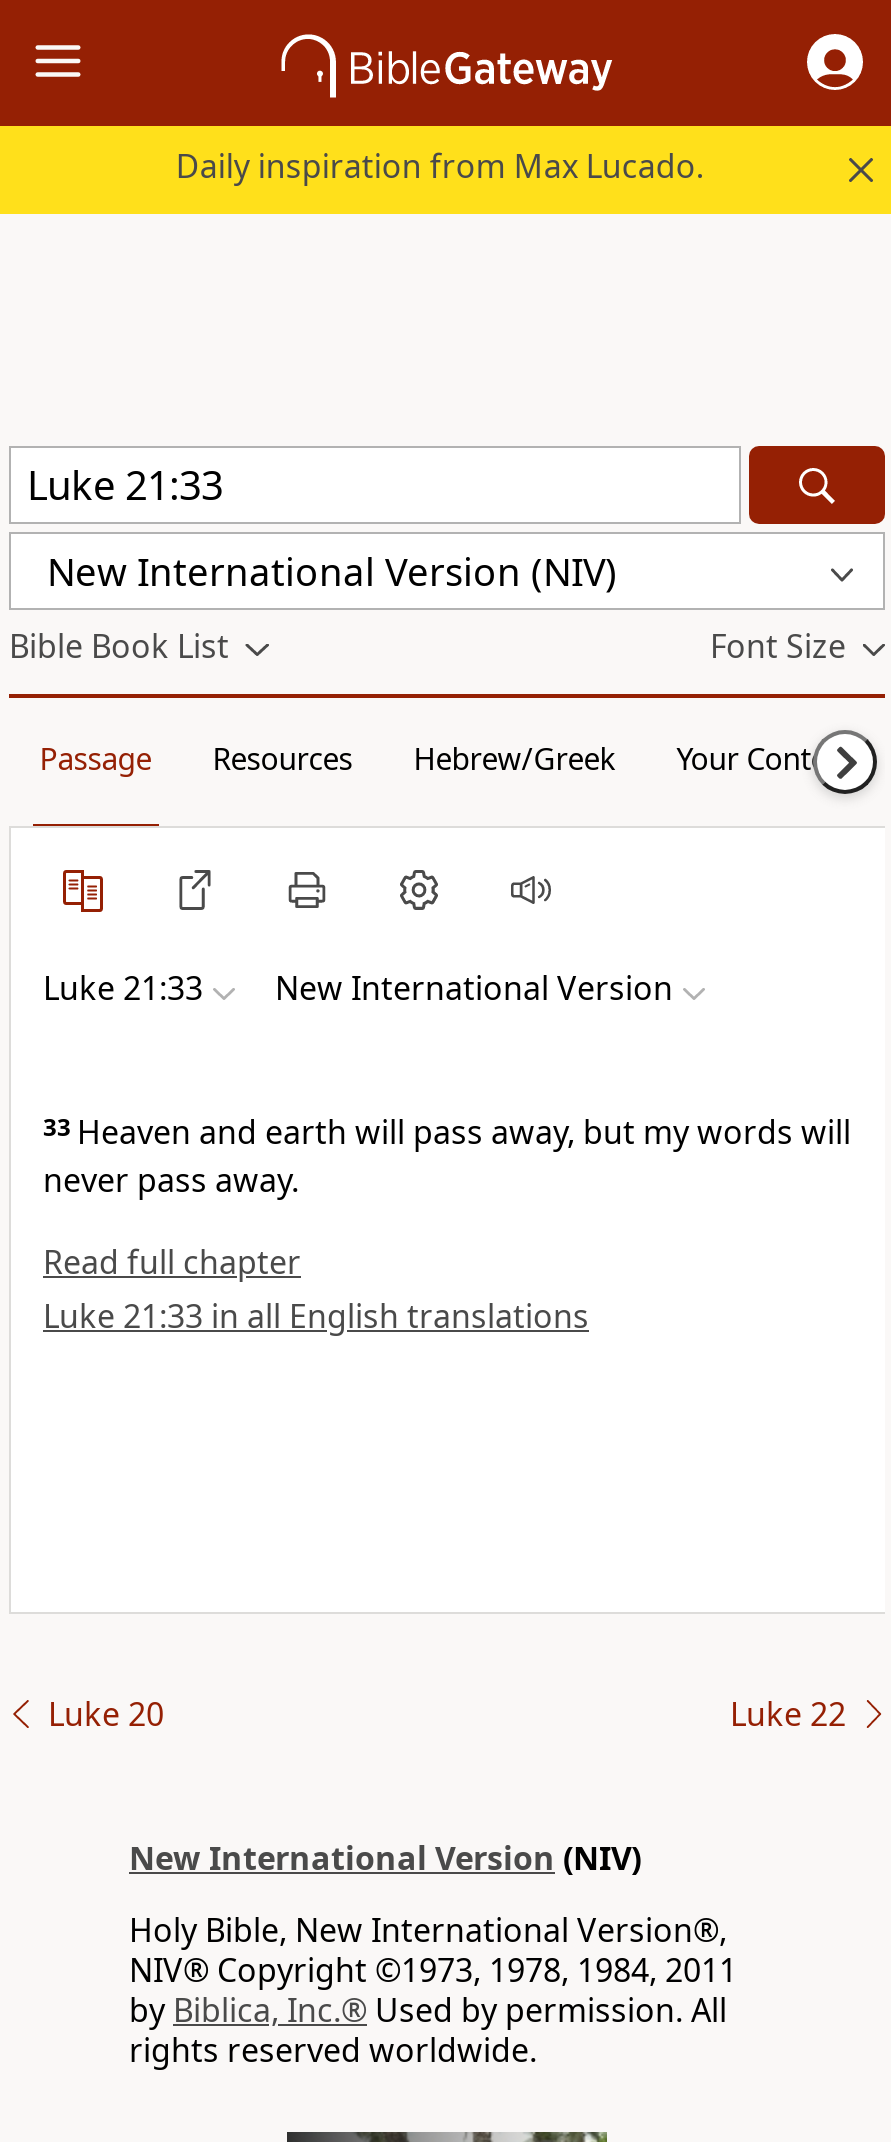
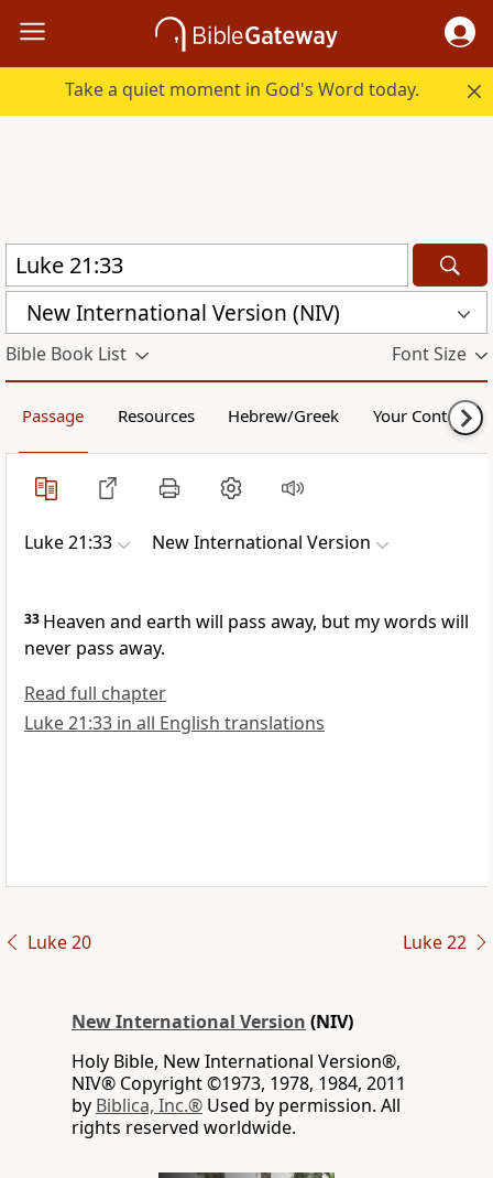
[176,144,704,188] Daily inspiration from Max Lucado. -> [65,77,420,101] Take a quiet moment in God's Word today.

